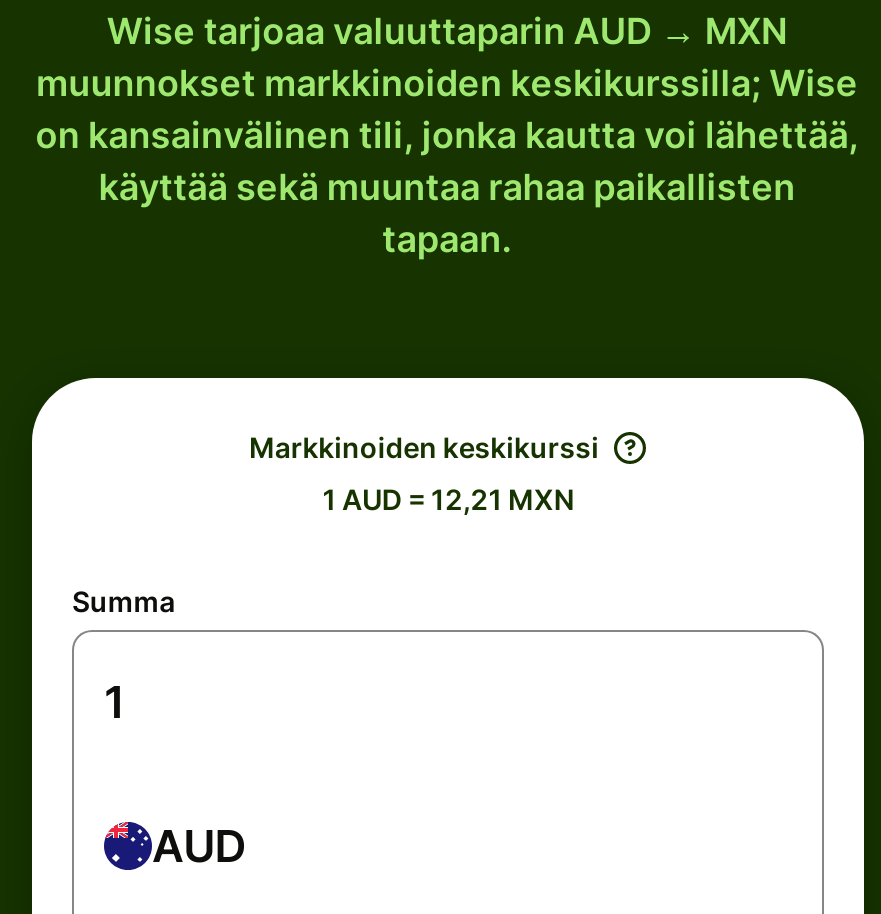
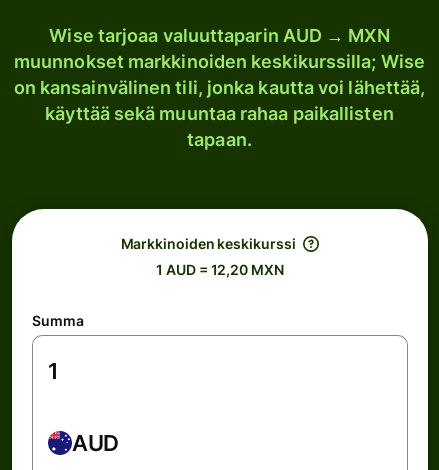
[322,482,574,516] 1 AUD = 12,21 MXN -> [156,261,284,278] 1 AUD = 12,20 MXN

